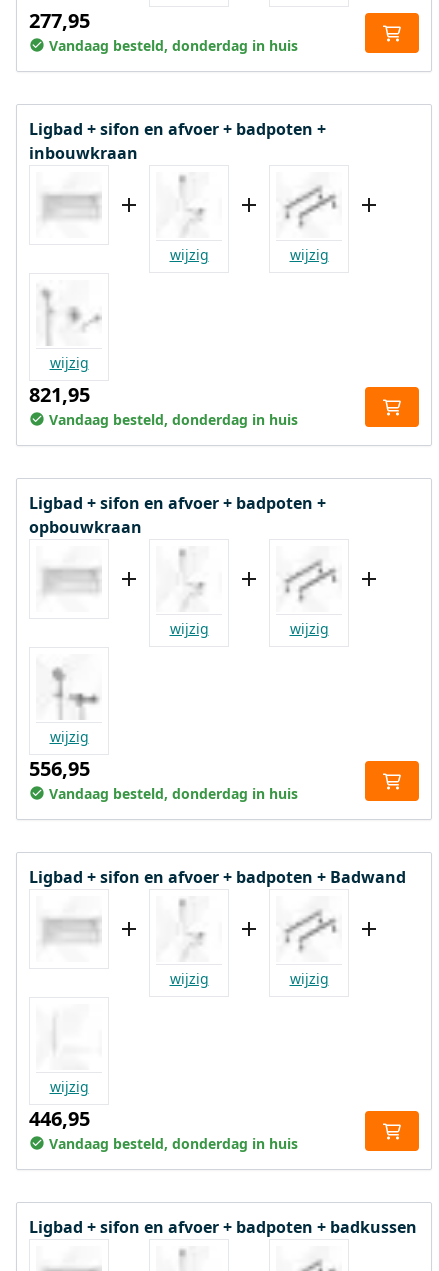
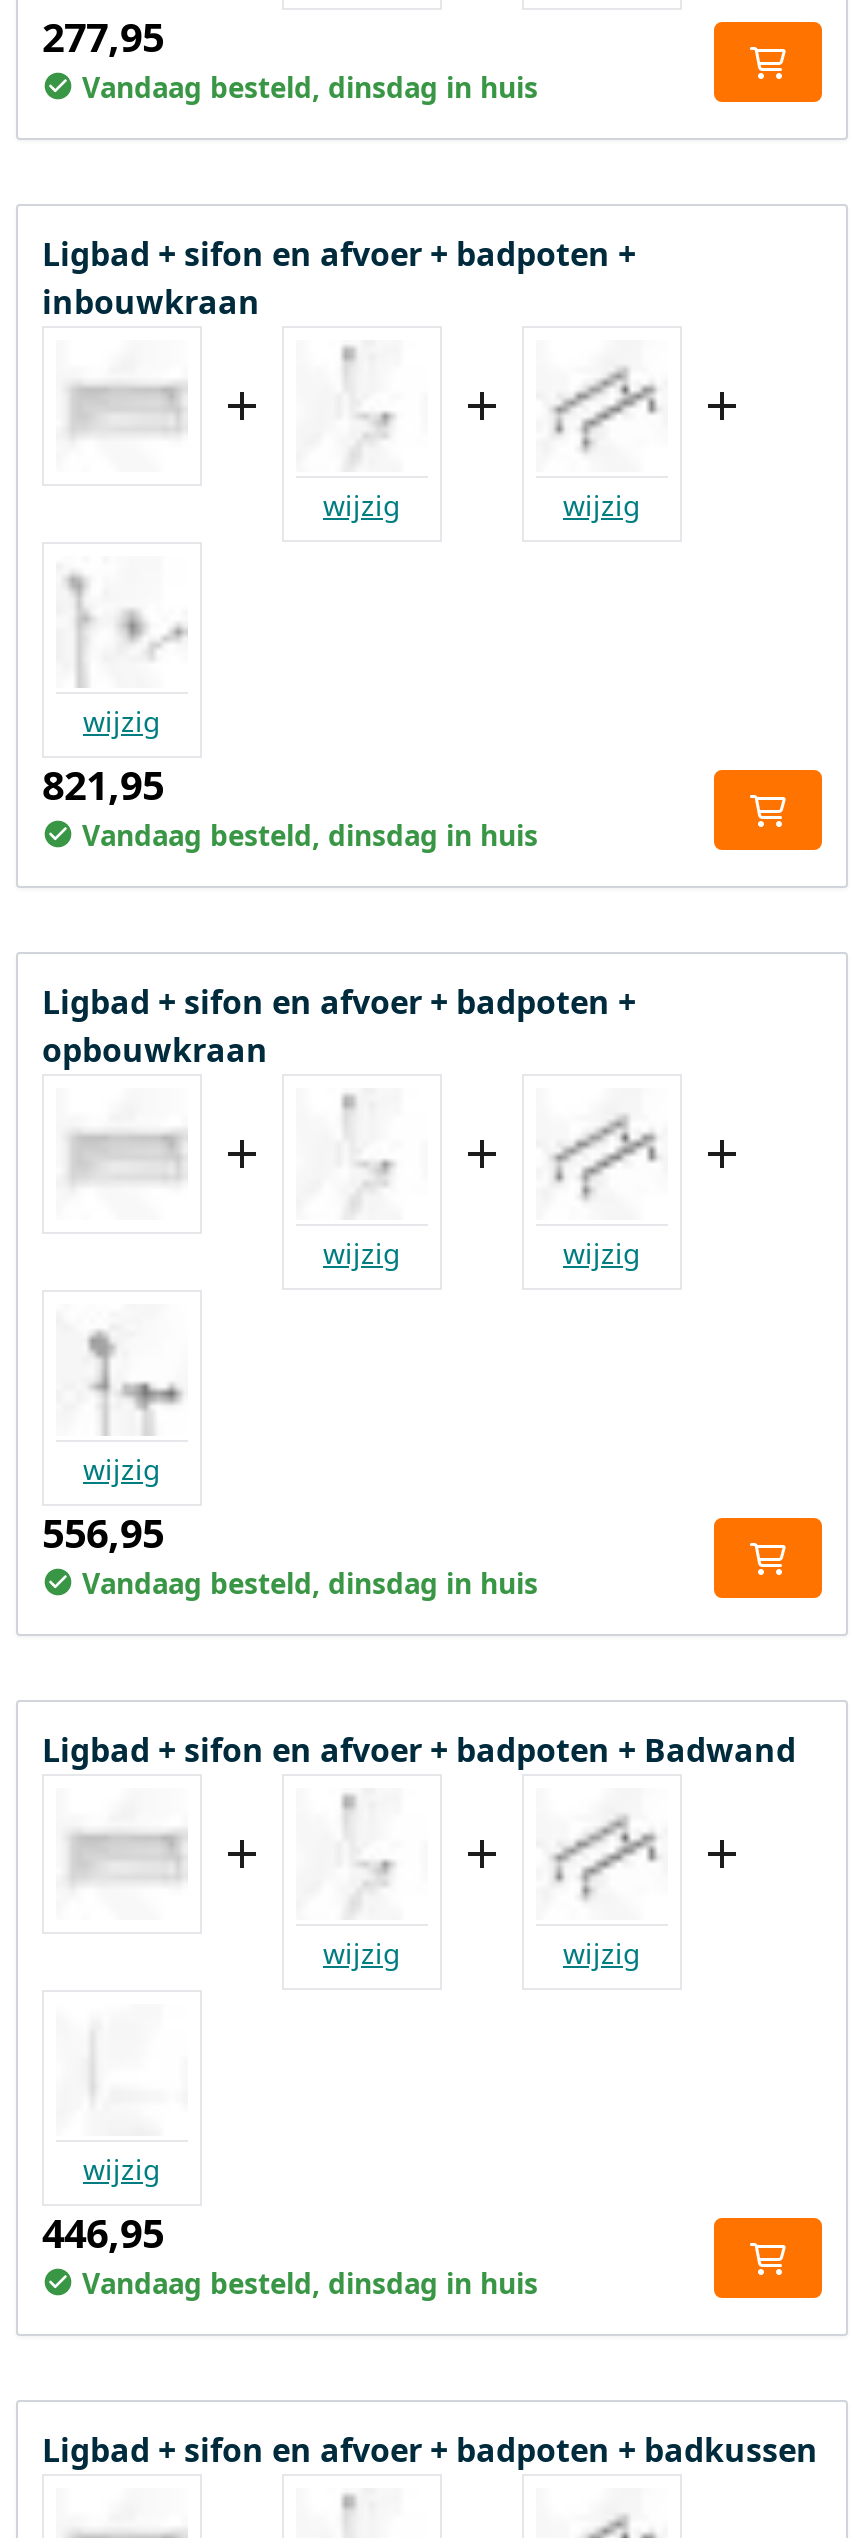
[49,36,298,55] Vandaag besteld, donderdag in huis -> [82,68,538,106] Vandaag besteld, dinsdag in huis
[49,410,298,429] Vandaag besteld, donderdag in huis -> [82,816,538,854] Vandaag besteld, dinsdag in huis
[49,784,298,803] Vandaag besteld, donderdag in huis -> [82,1564,538,1602] Vandaag besteld, dinsdag in huis
[49,1134,298,1153] Vandaag besteld, donderdag in huis -> [82,2264,538,2302] Vandaag besteld, dinsdag in huis

